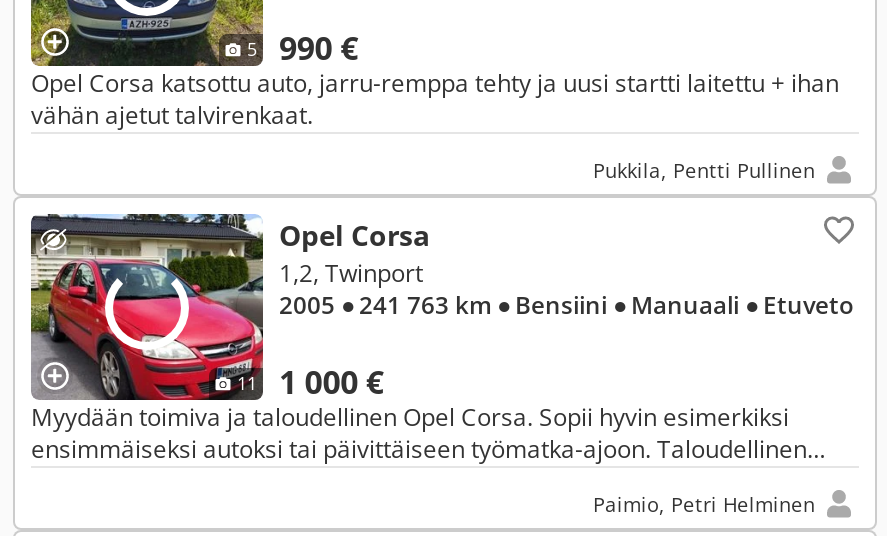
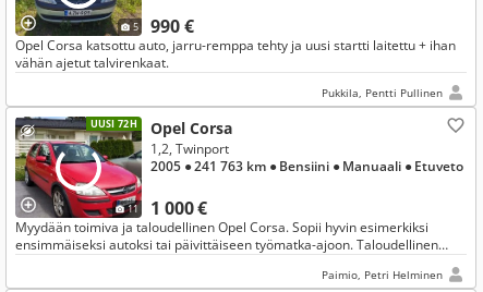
none -> [90,117,137,131] UUSI 72H

